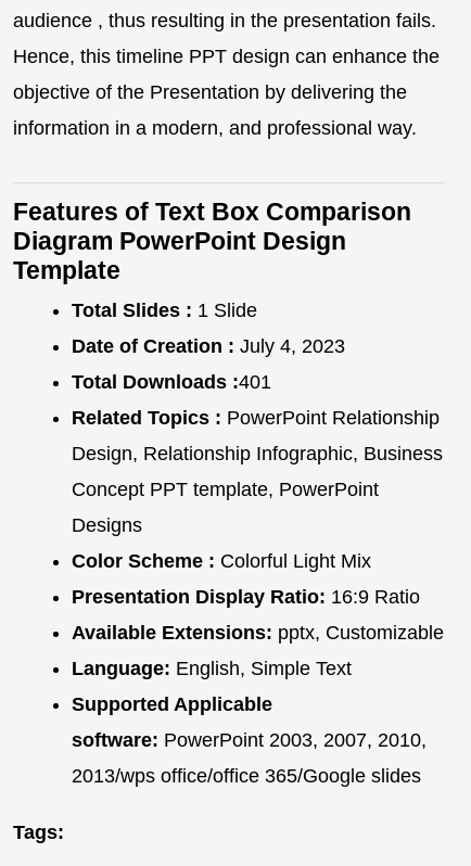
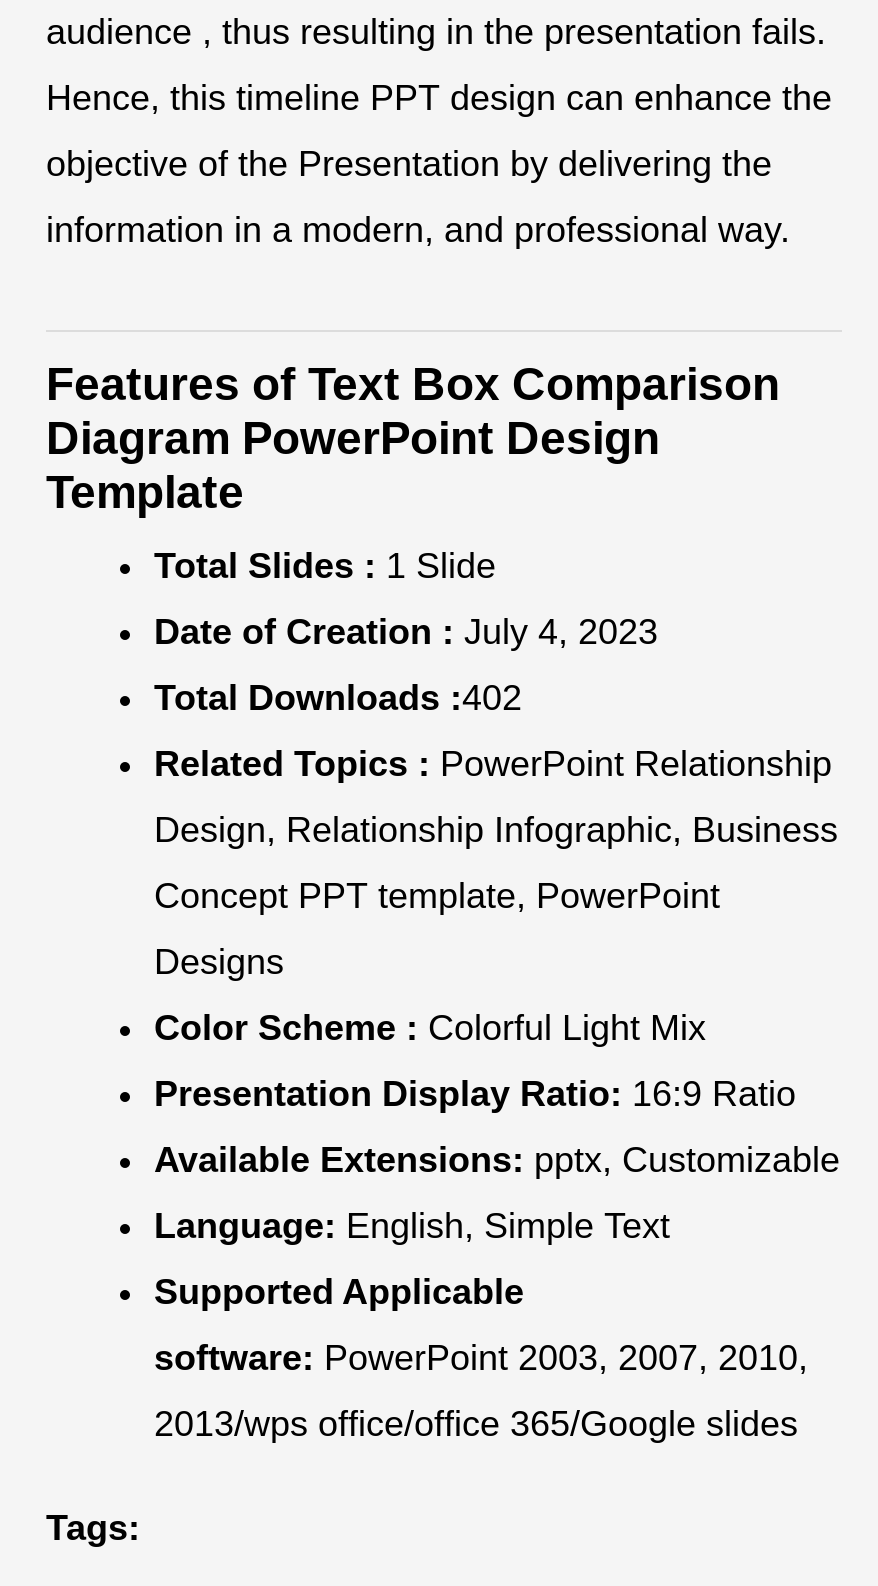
[72,371,271,393] Total Downloads : 401 -> [154,678,522,718] Total Downloads : 402

